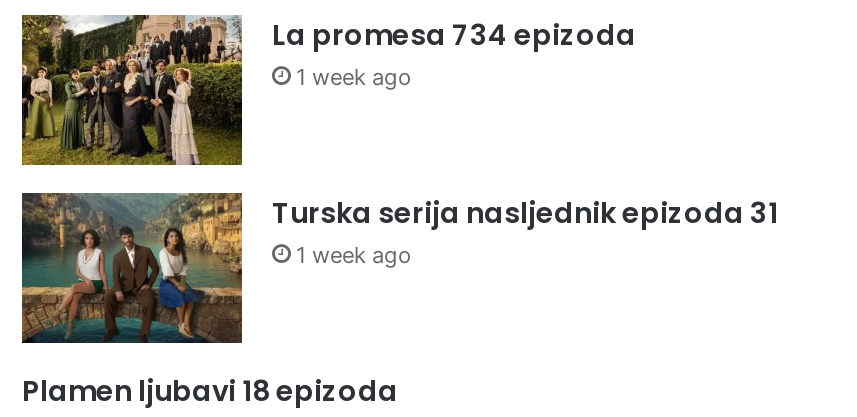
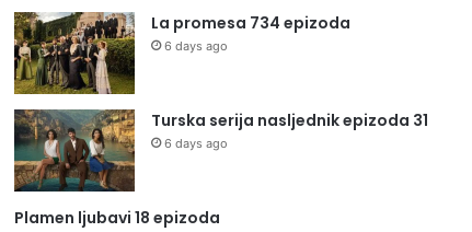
[296,63,412,91] 1 week ago -> [164,38,228,54] 6 days ago
[296,241,412,269] 1 week ago -> [164,136,228,151] 6 days ago

